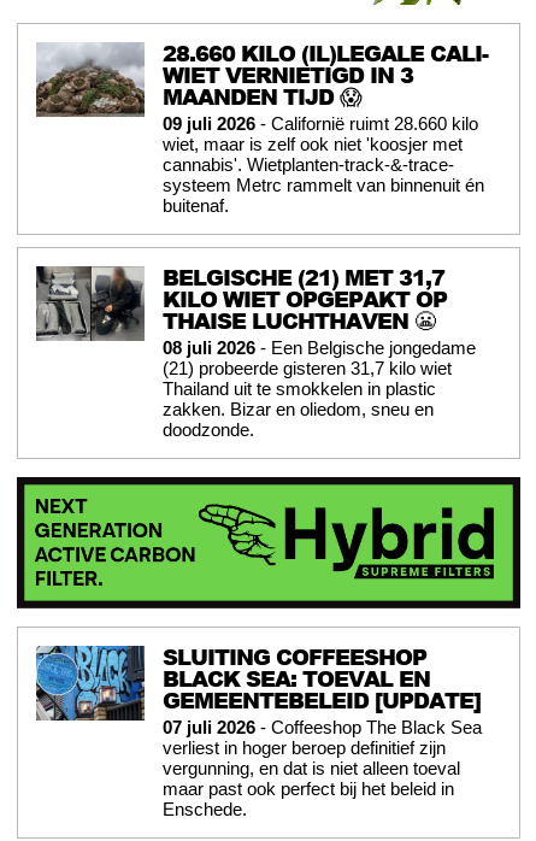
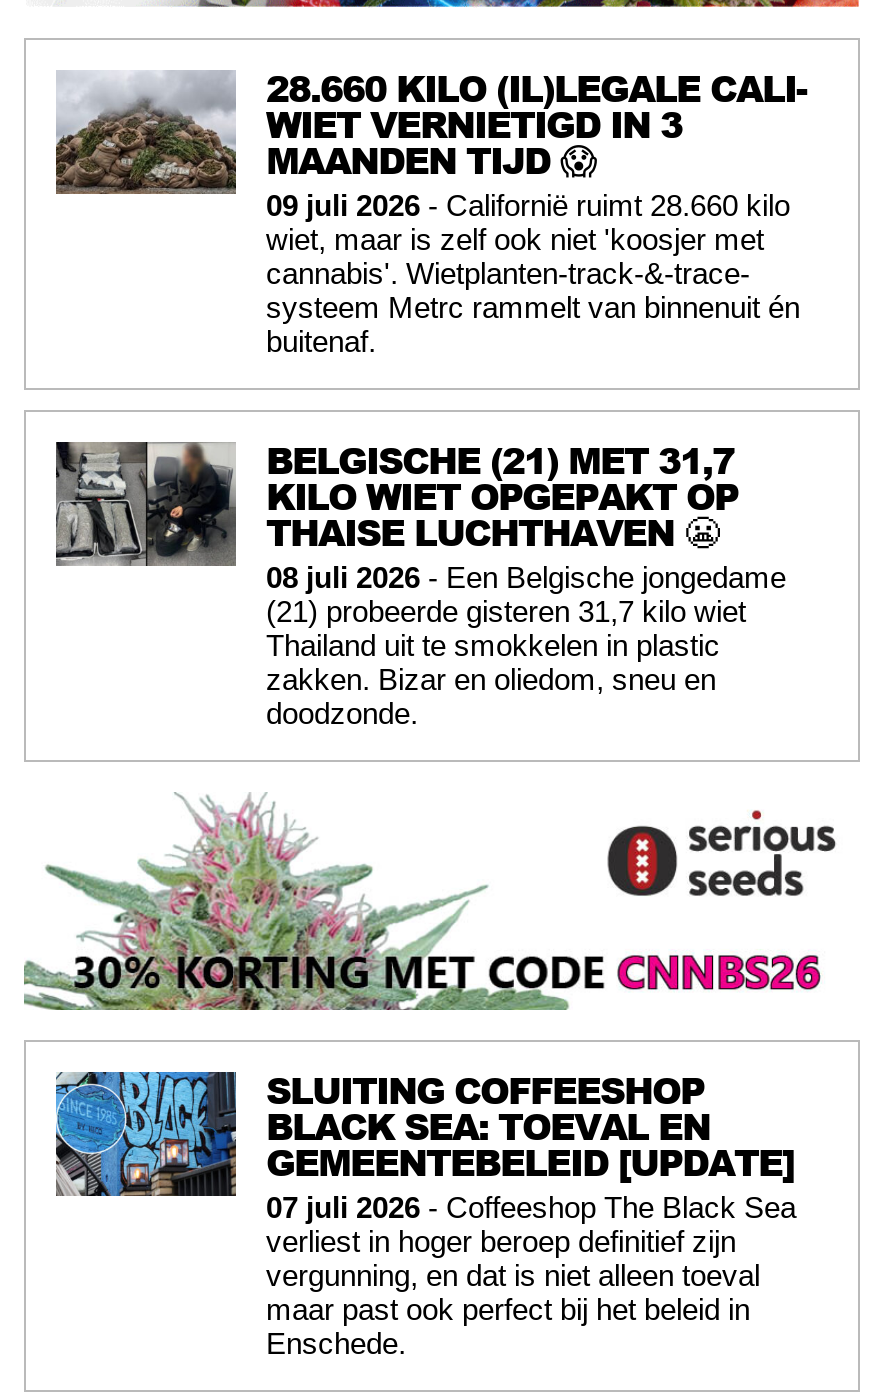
[16,476,522,610] [image] -> [24,792,860,1012] [image]

